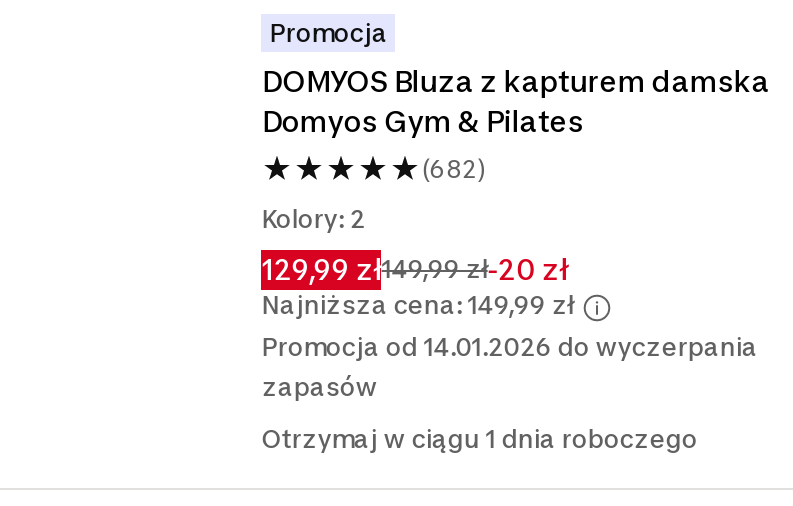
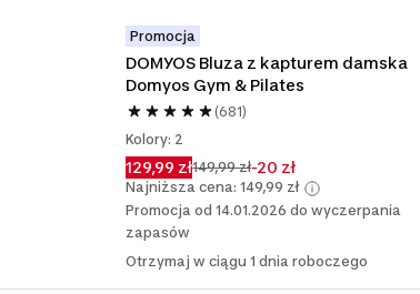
[422,153,486,183] (682) -> [215,103,247,119] (681)

